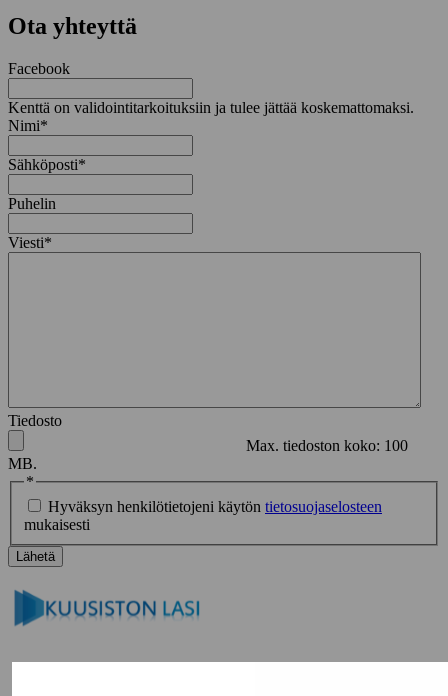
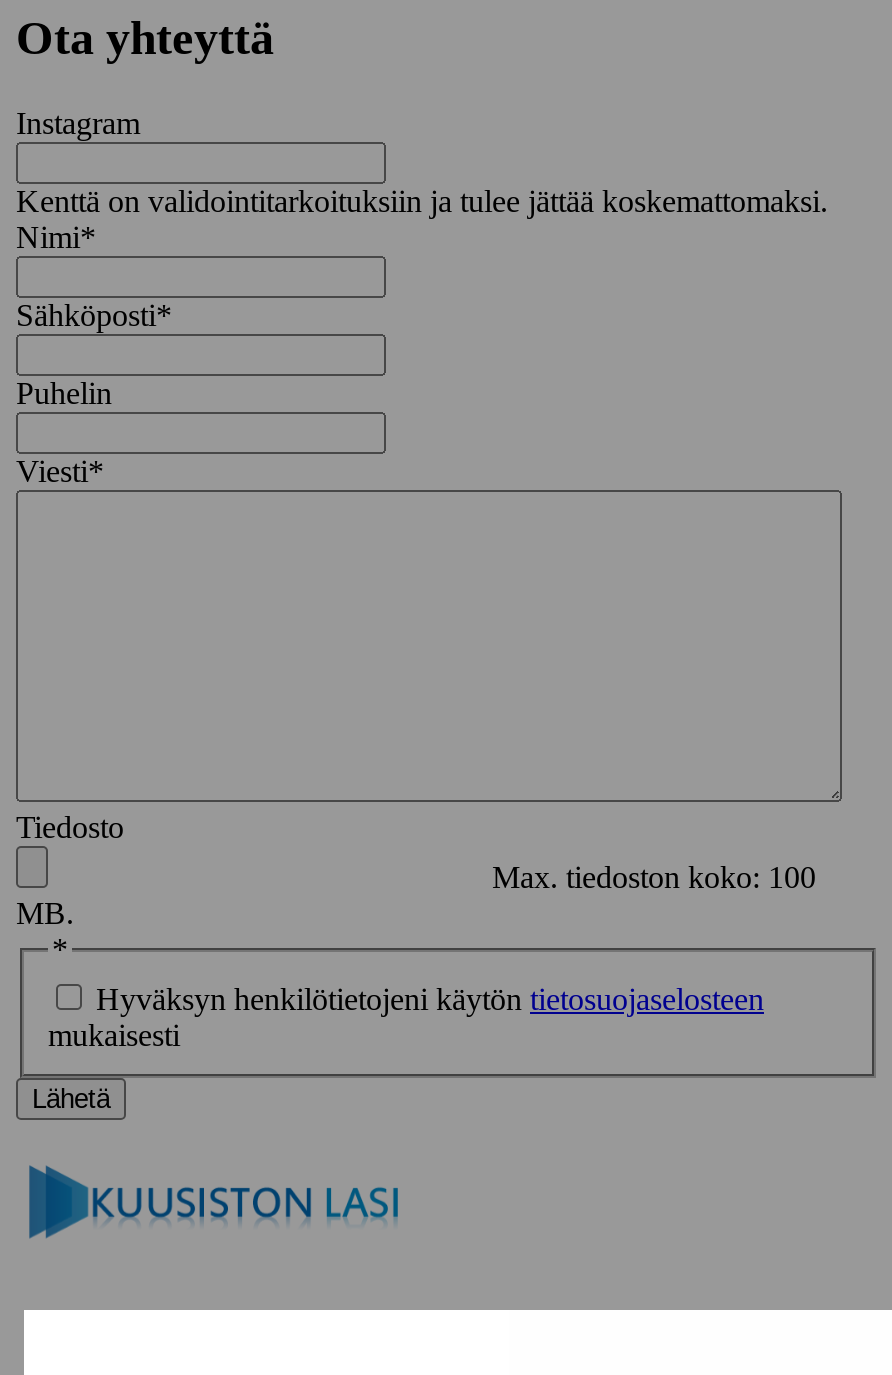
[8,60,70,77] Facebook -> [16,105,140,139] Instagram

